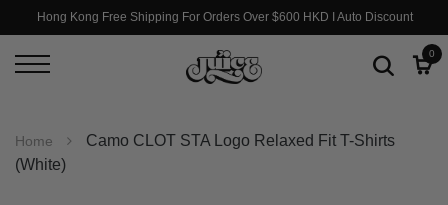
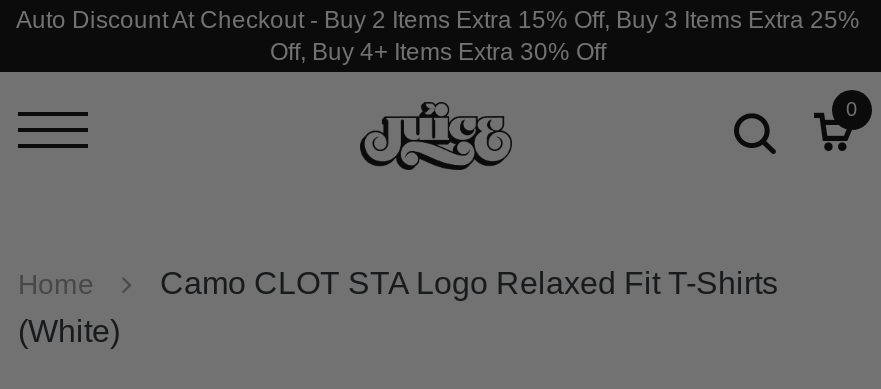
[37,10,413,24] Hong Kong Free Shipping For Orders Over $600 HKD I Auto Discount -> [16,6,860,66] Auto Discount At Checkout - Buy 2 Items Extra 15% Off, Buy 3 Items Extra 25% | Off, Buy 4+ Items Extra 30% Off

